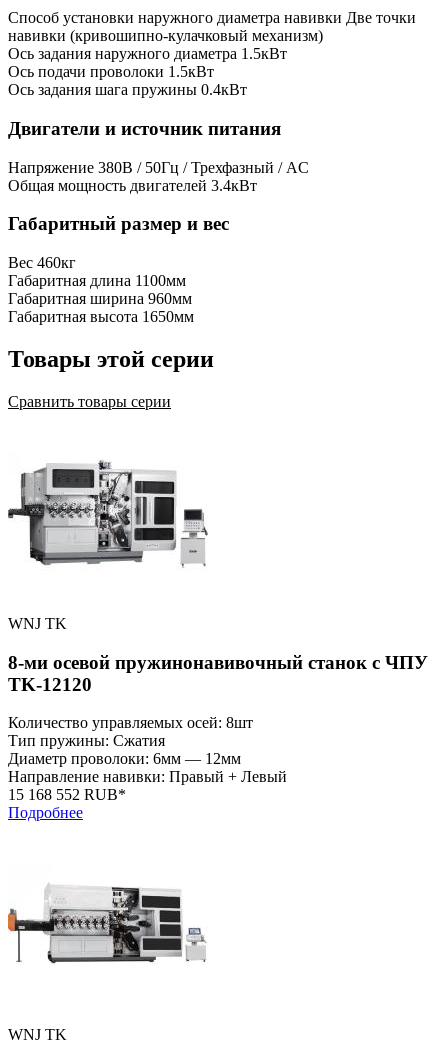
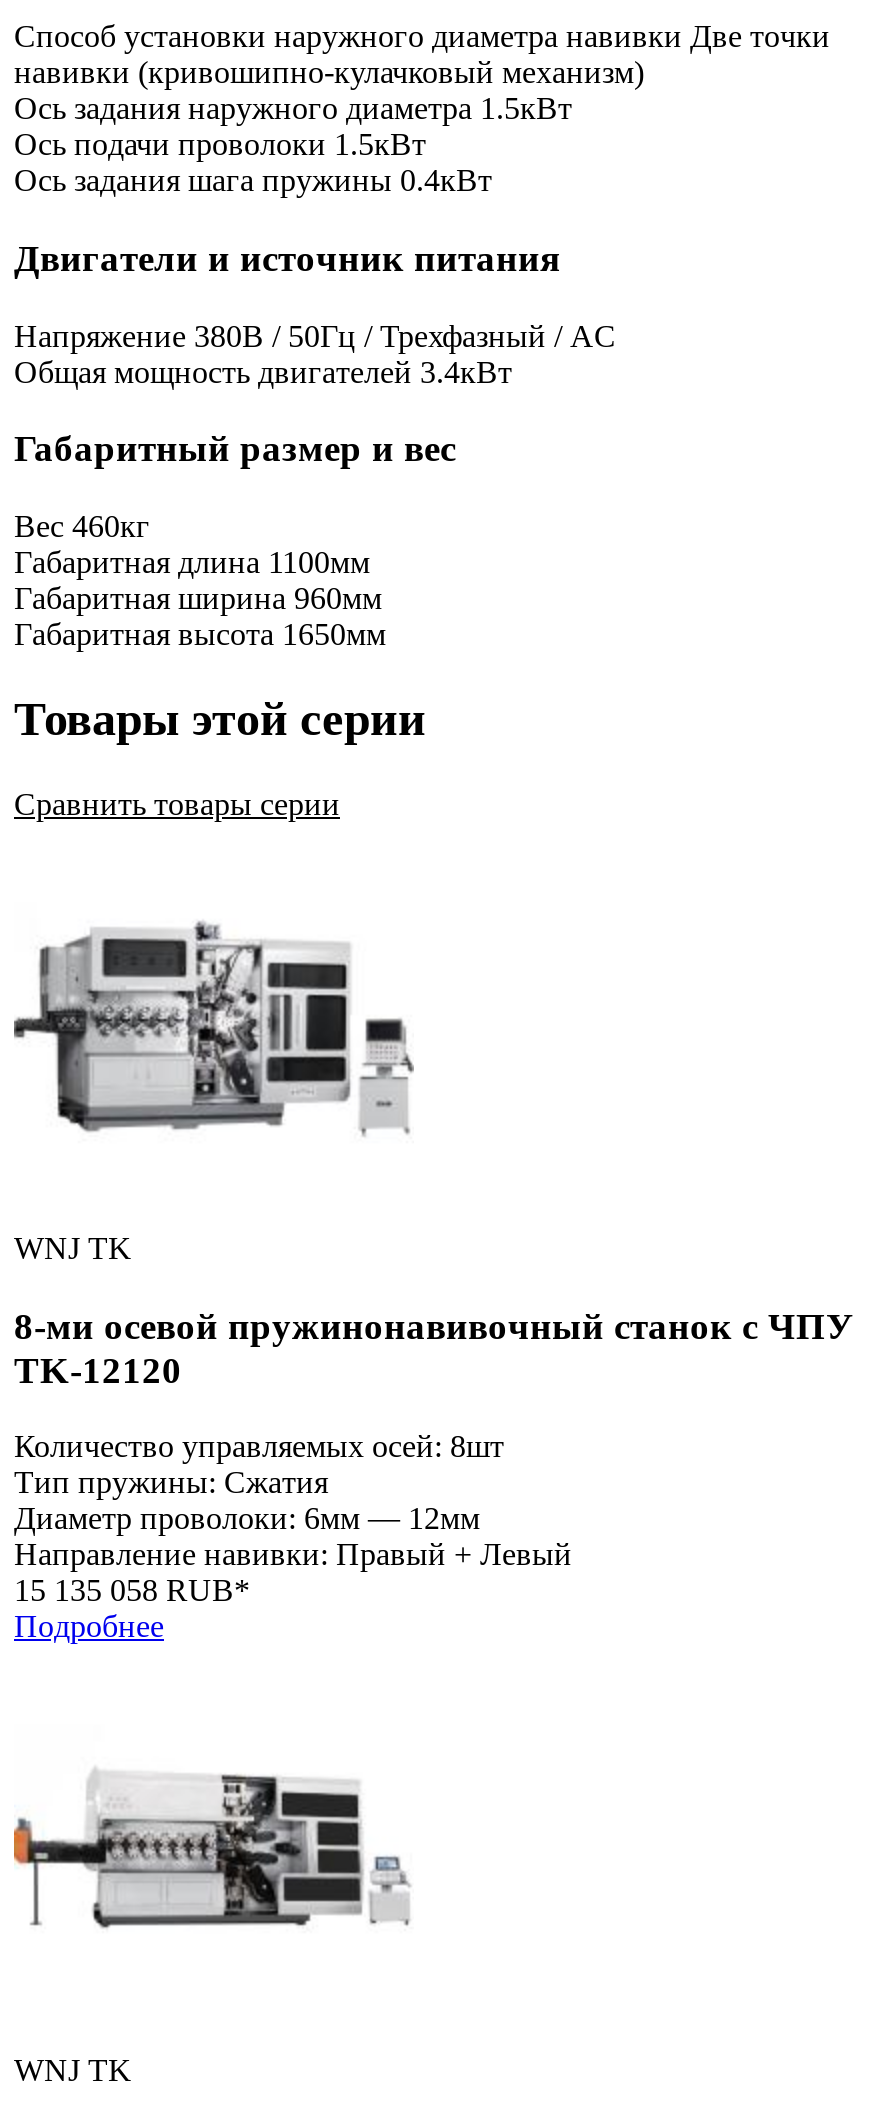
[8,786,126,803] 15 168 552 RUB* -> [14,1574,250,1608] 15 135 058 RUB*

